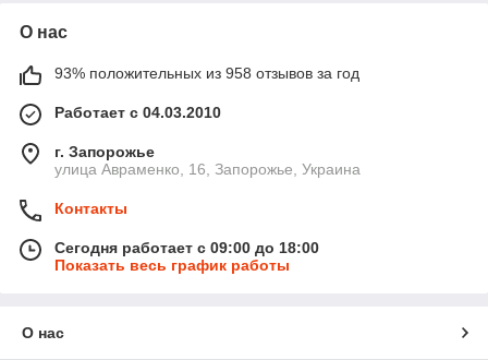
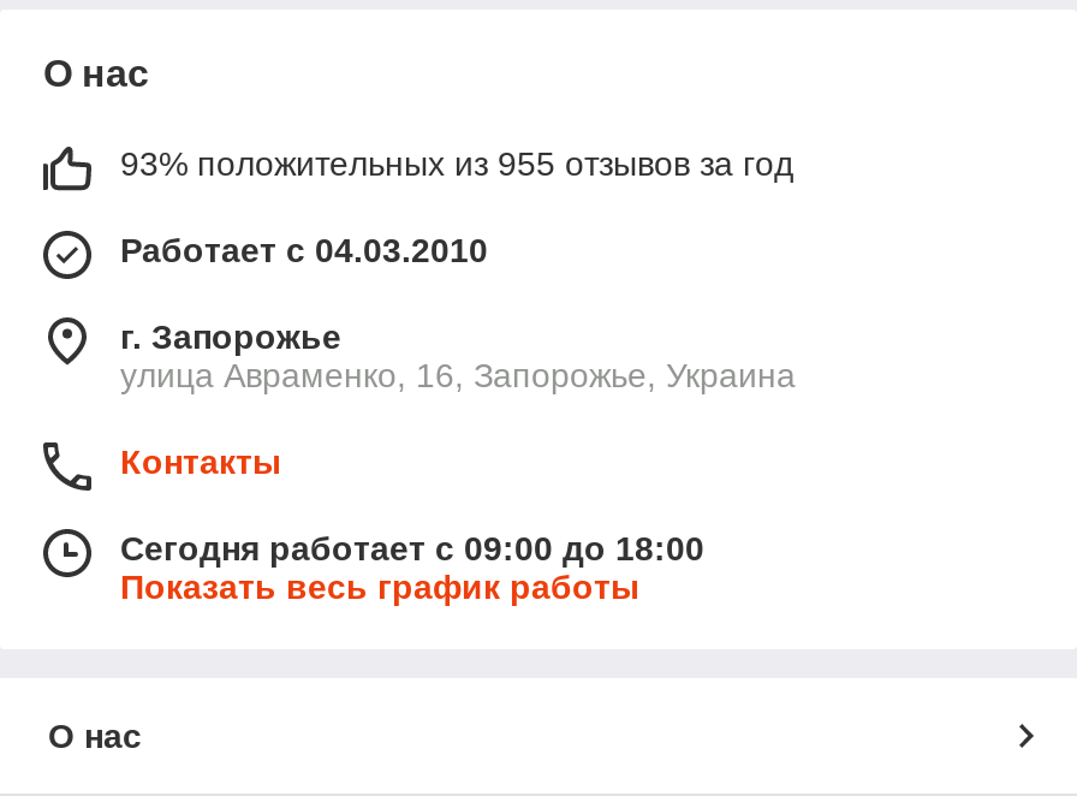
[54,65,359,82] 93% положительных из 958 отзывов за год -> [120,145,793,183] 93% положительных из 955 отзывов за год

